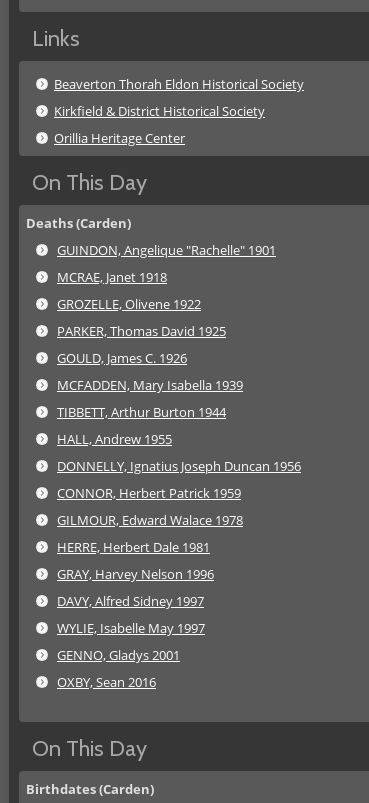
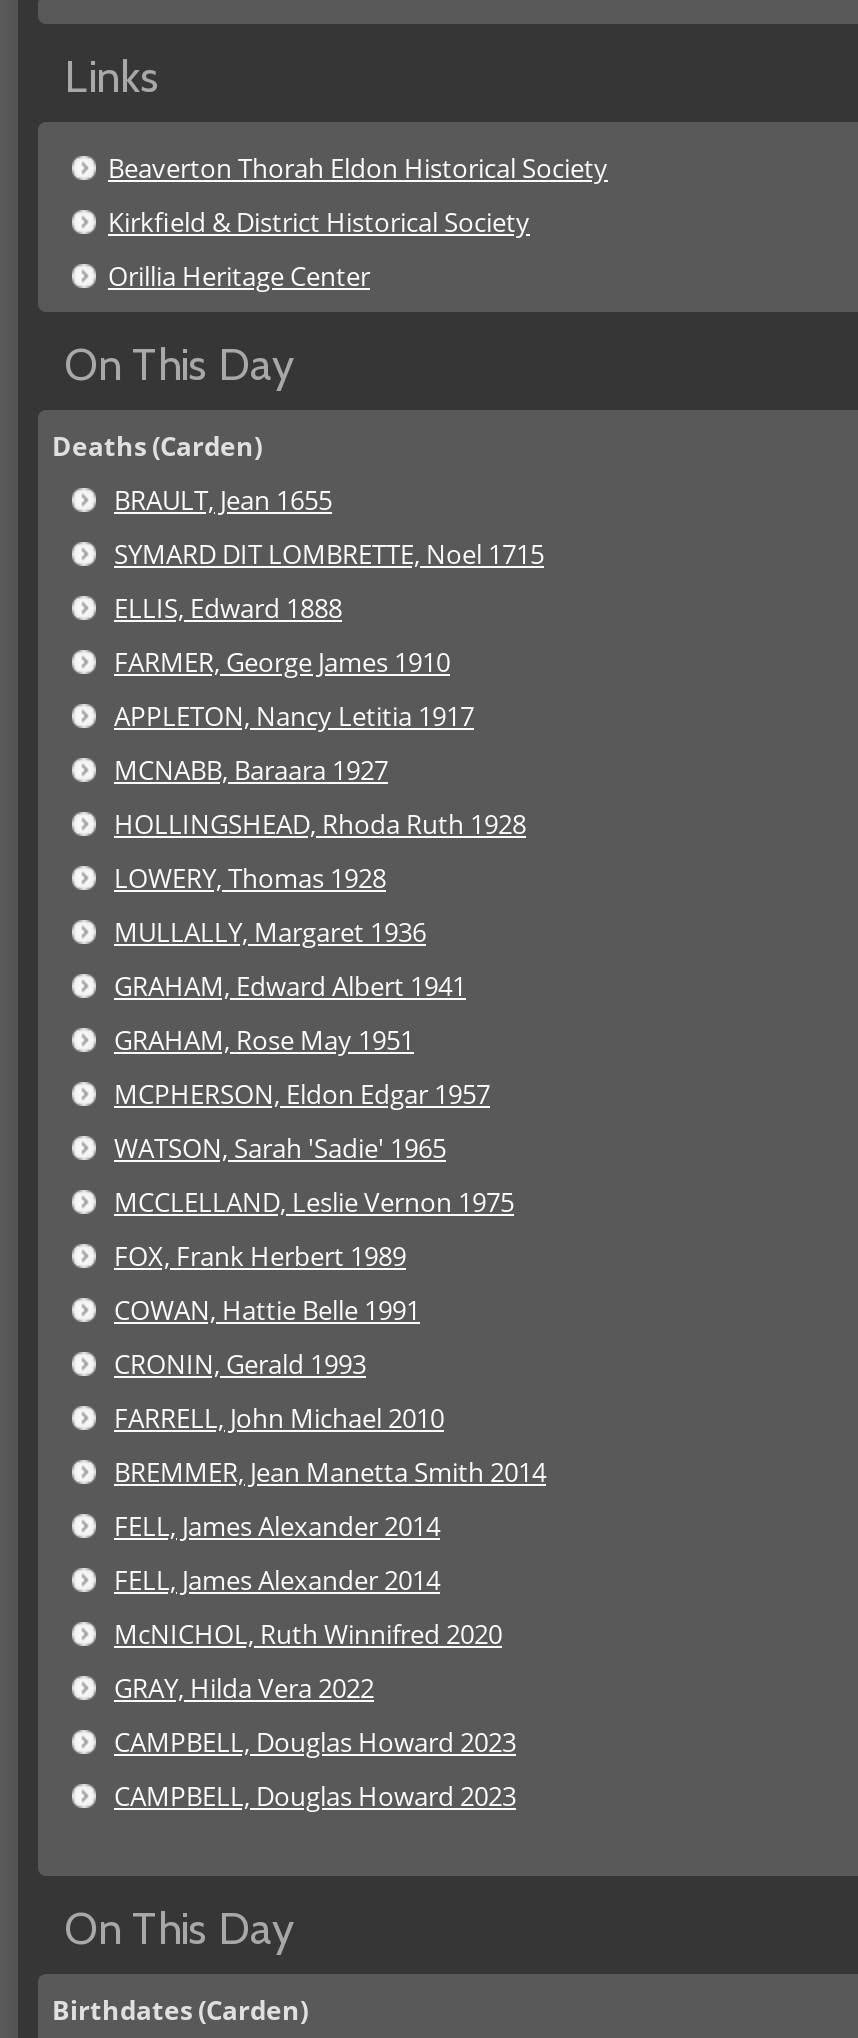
[57,241,301,691] GUINDON, Angelique "Rachelle" 1901 | MCRAE, Janet 1918 | GROZELLE, Olivene 1922 | PARKER, Thomas David 1925 | GOULD, James C. 1926 | MCFADDEN, Mary Isabella 1939 | TIBBETT, Arthur Burton 1944 | HALL, Andrew 1955 | DONNELLY, Ignatius Joseph Duncan 1956 | CONNOR, Herbert Patrick 1959 | GILMOUR, Edward Walace 1978 | HERRE, Herbert Dale 1981 | GRAY, Harvey Nelson 1996 | DAVY, Alfred Sidney 1997 | WYLIE, Isabelle May 1997 | GENNO, Gladys 2001 | OXBY, Sean 2016 -> [114,482,546,1814] BRAULT, Jean 1655 | SYMARD DIT LOMBRETTE, Noel 1715 | ELLIS, Edward 1888 | FARMER, George James 1910 | APPLETON, Nancy Letitia 1917 | MCNABB, Baraara 1927 | HOLLINGSHEAD, Rhoda Ruth 1928 | LOWERY, Thomas 1928 | MULLALLY, Margaret 1936 | GRAHAM, Edward Albert 1941 | GRAHAM, Rose May 1951 | MCPHERSON, Eldon Edgar 1957 | WATSON, Sarah 'Sadie' 1965 | MCCLELLAND, Leslie Vernon 1975 | FOX, Frank Herbert 1989 | COWAN, Hattie Belle 1991 | CRONIN, Gerald 1993 | FARRELL, John Michael 2010 | BREMMER, Jean Manetta Smith 2014 | FELL, James Alexander 2014 | FELL, James Alexander 2014 | McNICHOL, Ruth Winnifred 2020 | GRAY, Hilda Vera 2022 | CAMPBELL, Douglas Howard 2023 | CAMPBELL, Douglas Howard 2023

